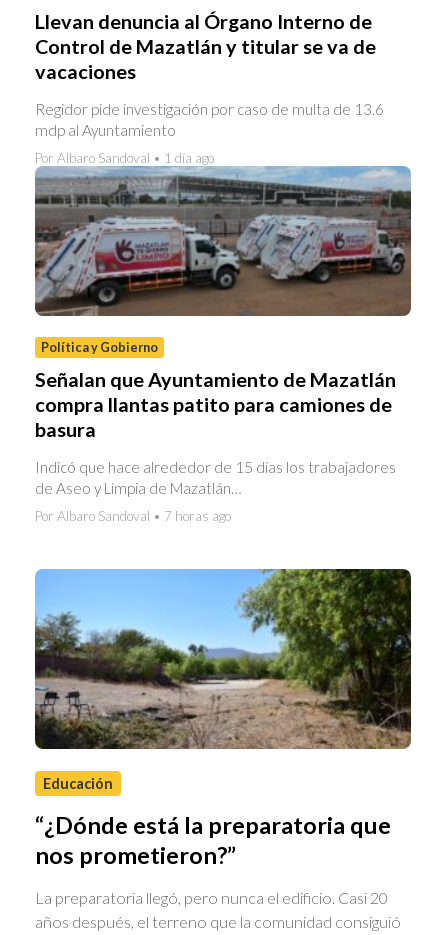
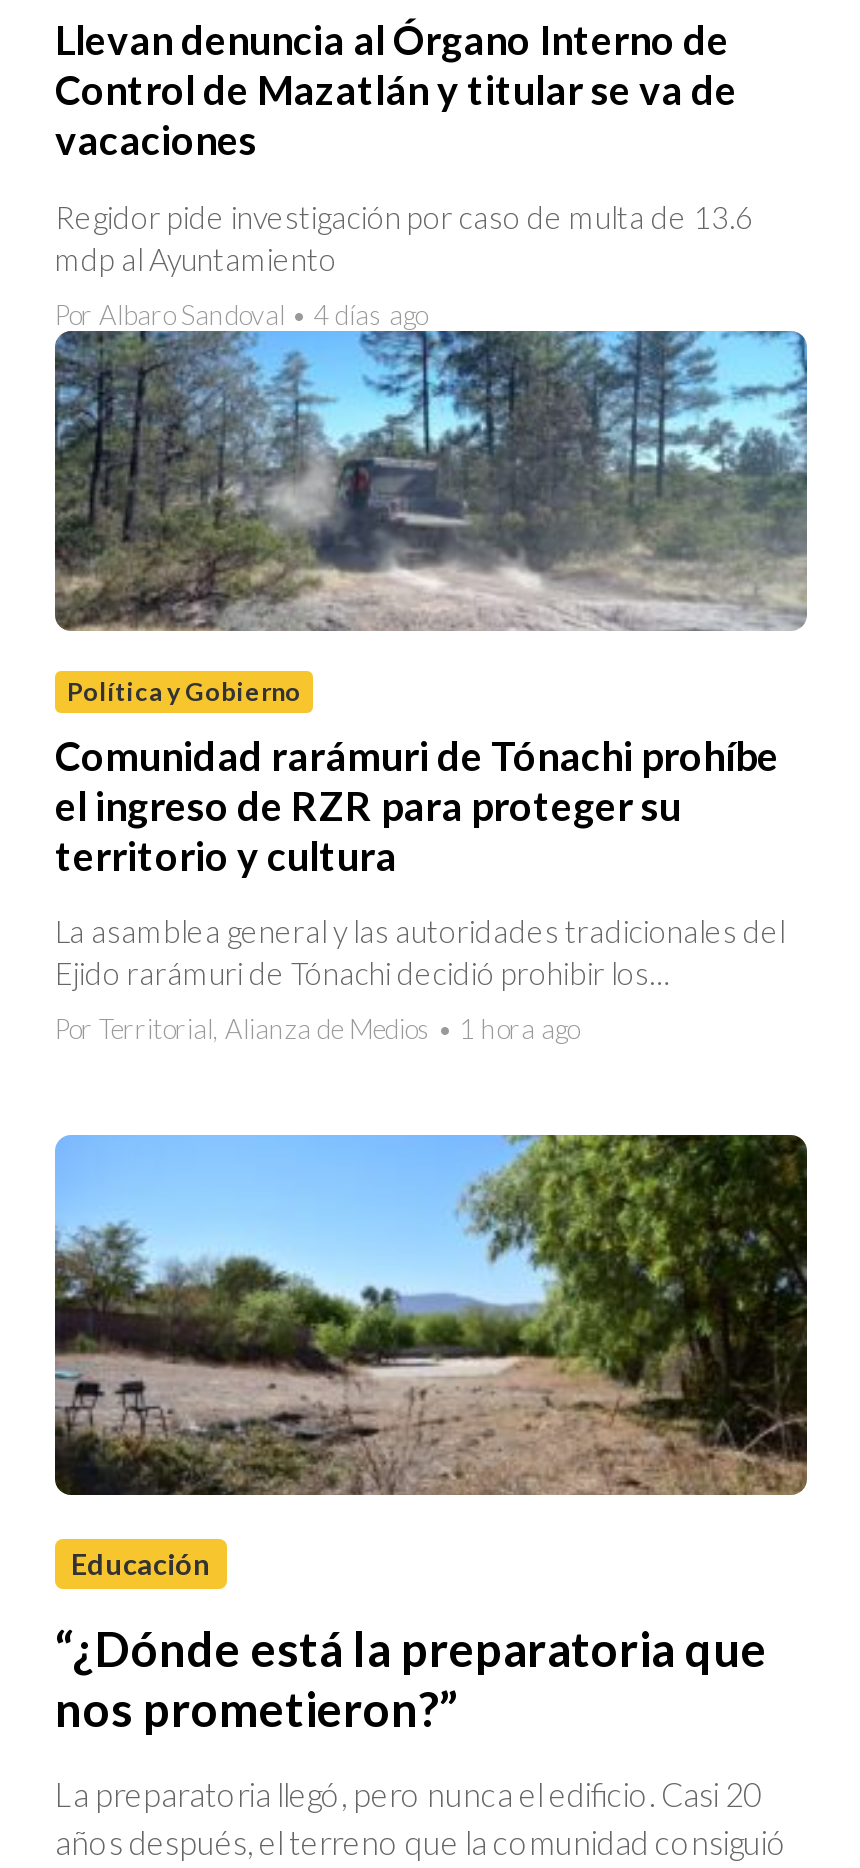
[35,150,412,316] [image] | Por Albaro Sandoval • 1 día ago -> [55,298,809,630] [image] | Por Albaro Sandoval • 4 días ago
[35,366,396,440] Señalan que Ayuntamiento de Mazatlán | compra llantas patito para camiones de | basura -> [55,731,779,879] Comunidad rarámuri de Tónachi prohíbe | el ingreso de RZR para proteger su | territorio y cultura
[35,458,396,497] Indicó que hace alrededor de 15 días los trabajadores | de Aseo y Limpia de Mazatlán… -> [55,914,785,992] La asamblea general y las autoridades tradicionales del | Ejido rarámuri de Tónachi decidió prohibir los…
[35,508,231,524] Por Albaro Sandoval • 7 horas ago -> [55,1014,579,1046] Por Territorial, Alianza de Medios • 1 hora ago

